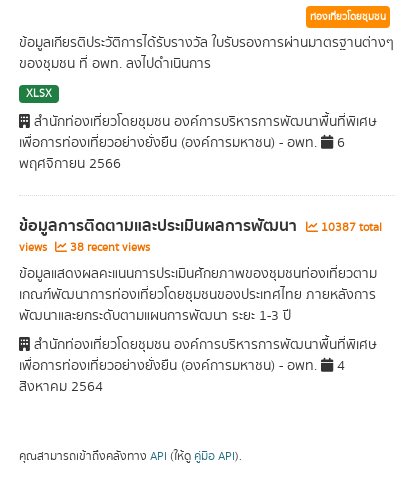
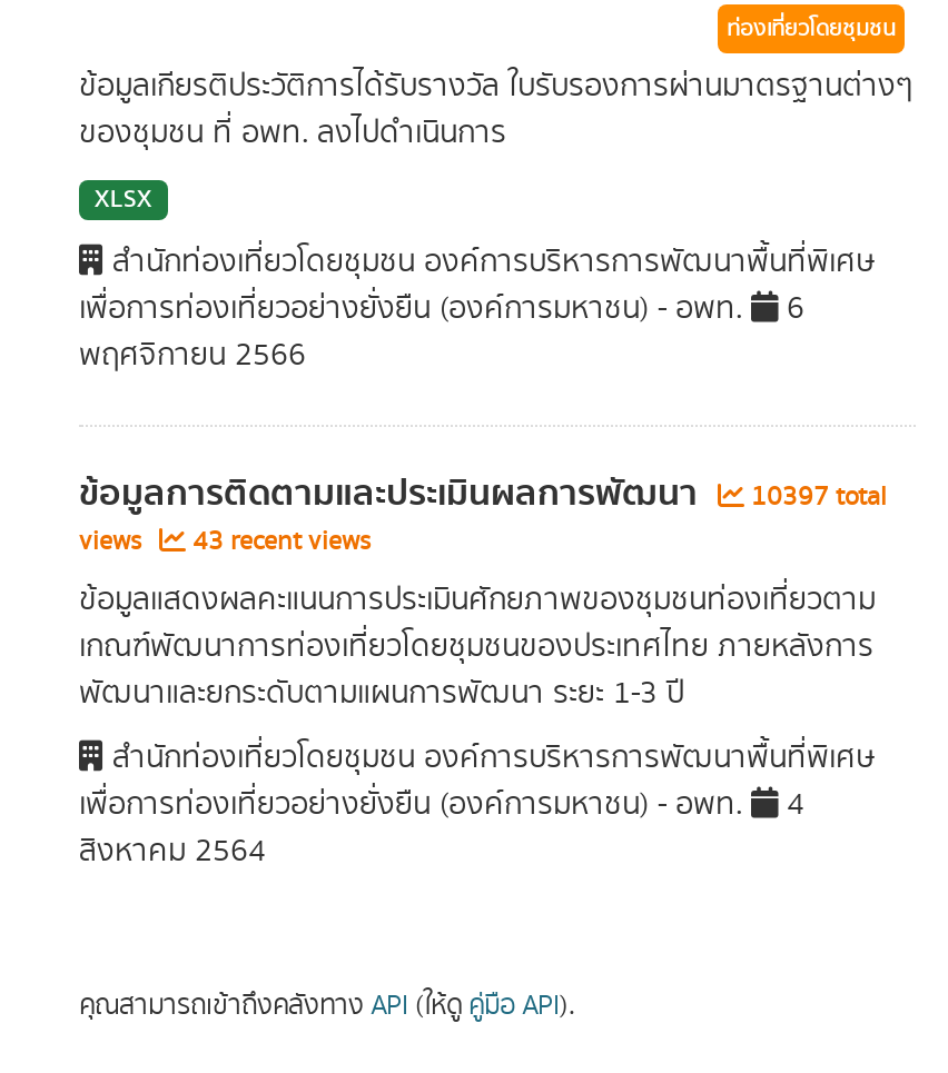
[19,213,382,239] ข้อมูลการติดตามและประเมินผลการพัฒนา 10387 total -> [79,464,887,522] ข้อมูลการติดตามและประเมินผลการพัฒนา 10397 total
[19,239,150,256] views 38 recent views -> [79,522,371,560] views 43 recent views

